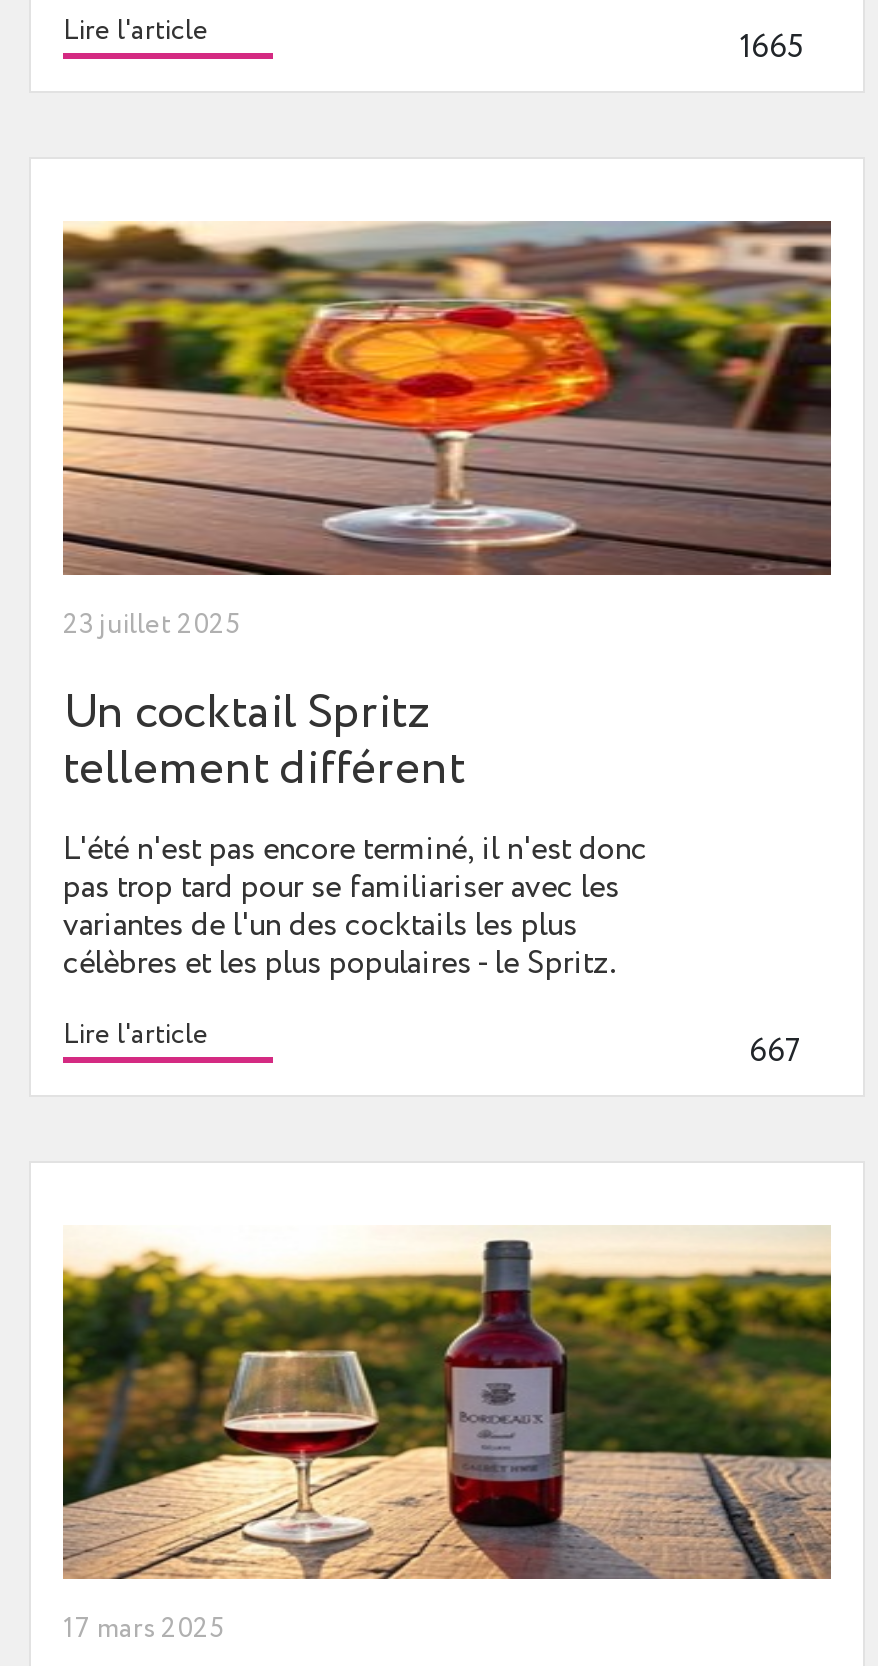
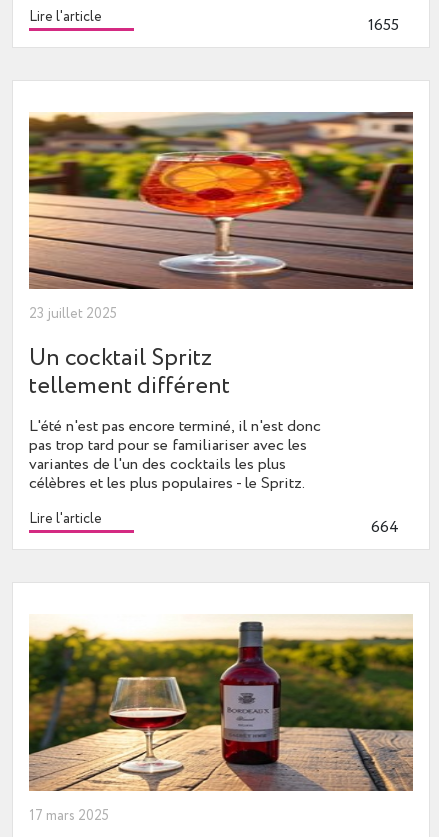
[739,25,803,71] 1665 -> [368,14,399,37] 1655
[749,1029,803,1075] 667 -> [371,516,399,539] 664

